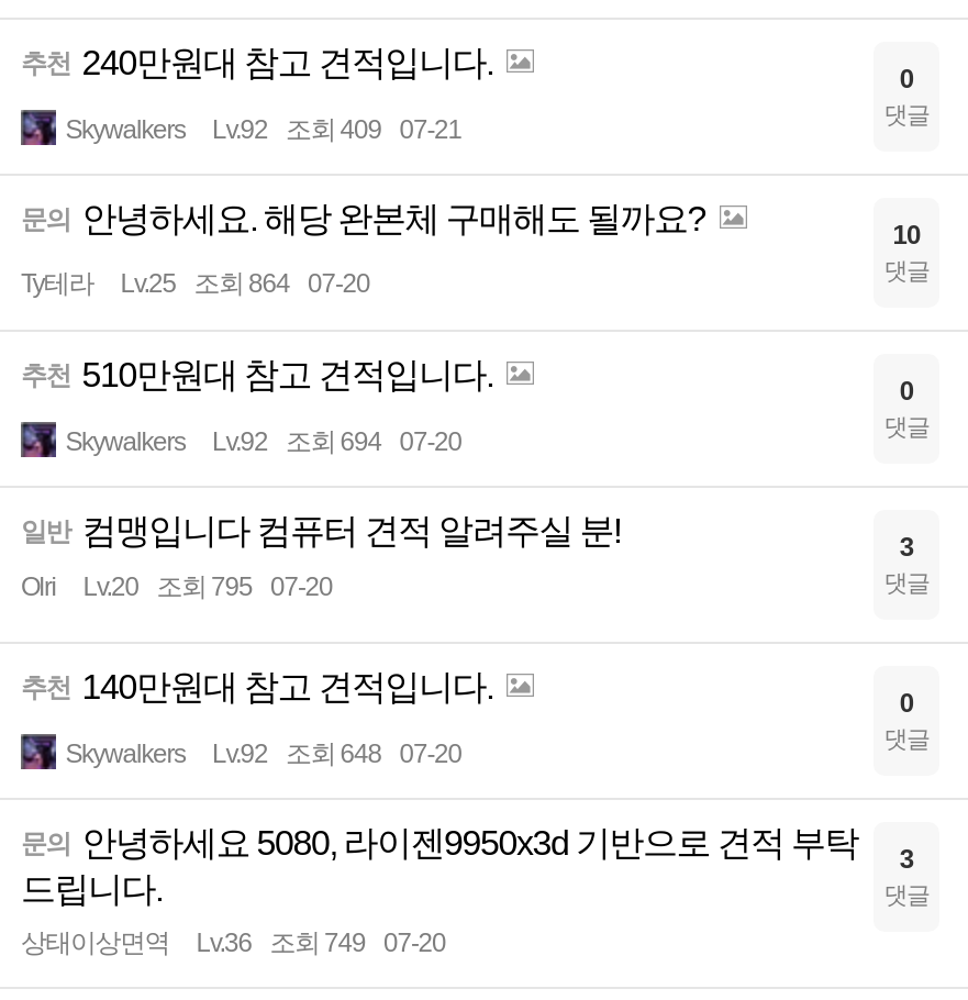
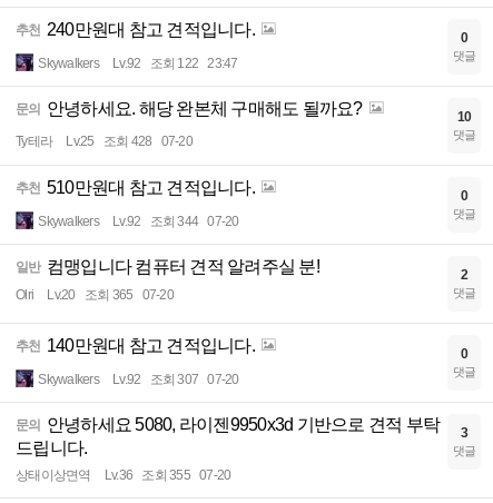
[65,114,461,144] Skywalkers Lv.92 조회 409 07-21 -> [38,55,238,71] Skywalkers Lv.92 조회 122 23:47
[120,267,370,298] Lv.25 조회 864 07-20 -> [66,133,192,149] Lv.25 조회 428 07-20
[65,426,461,456] Skywalkers Lv.92 조회 694 07-20 -> [38,213,239,229] Skywalkers Lv.92 조회 344 07-20
[900,531,913,562] 3 -> [461,267,468,282] 2
[21,571,332,602] Olri Lv.20 조회 795 07-20 -> [16,287,173,302] Olri Lv.20 조회 365 07-20
[65,738,461,769] Skywalkers Lv.92 조회 648 07-20 -> [38,371,239,387] Skywalkers Lv.92 조회 307 07-20
[21,927,445,958] 상태이상면역 Lv.36 조회 749 07-20 -> [16,467,231,483] 상태이상면역 Lv.36 조회 355 07-20

